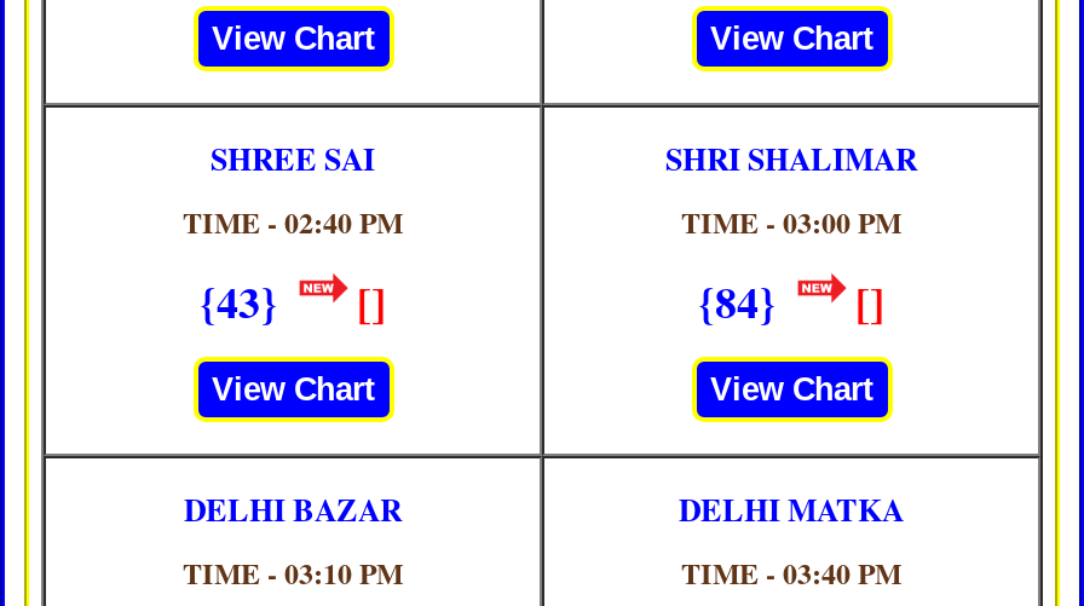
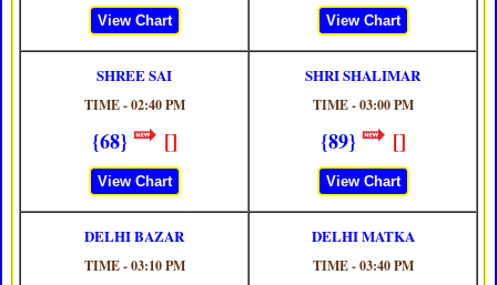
[200,271,277,334] {43} -> [92,127,127,156] {68}
[698,271,775,334] {84} -> [320,127,356,156] {89}

